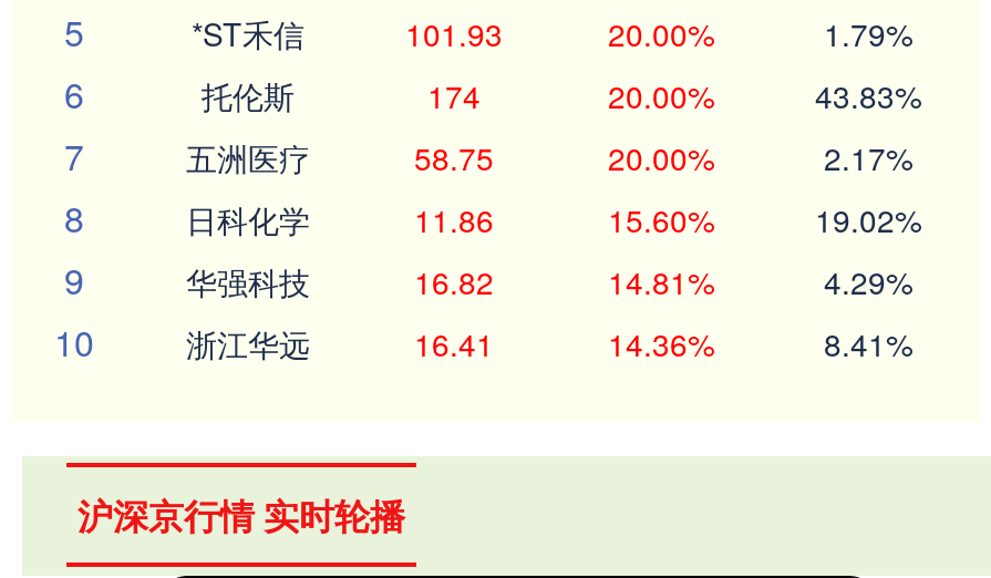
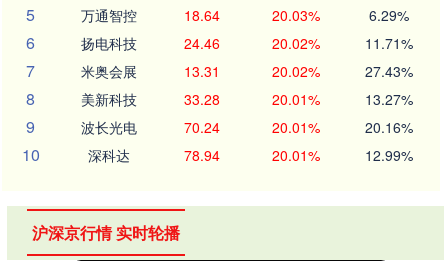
[192,12,912,56] *ST禾信 | 101.93 | 20.00% | 1.79% -> [81,5,409,25] 万通智控 | 18.64 | 20.03% | 6.29%
[202,74,921,118] 托伦斯 | 174 | 20.00% | 43.83% -> [81,33,413,53] 扬电科技 | 24.46 | 20.02% | 11.71%
[186,136,912,180] 五洲医疗 | 58.75 | 20.00% | 2.17% -> [81,61,413,81] 米奥会展 | 13.31 | 20.02% | 27.43%
[186,198,921,242] 日科化学 | 11.86 | 15.60% | 19.02% -> [81,89,413,109] 美新科技 | 33.28 | 20.01% | 13.27%
[186,260,912,304] 华强科技 | 16.82 | 14.81% | 4.29% -> [81,117,413,137] 波长光电 | 70.24 | 20.01% | 20.16%
[186,322,912,366] 浙江华远 | 16.41 | 14.36% | 8.41% -> [88,145,413,165] 深科达 | 78.94 | 20.01% | 12.99%

